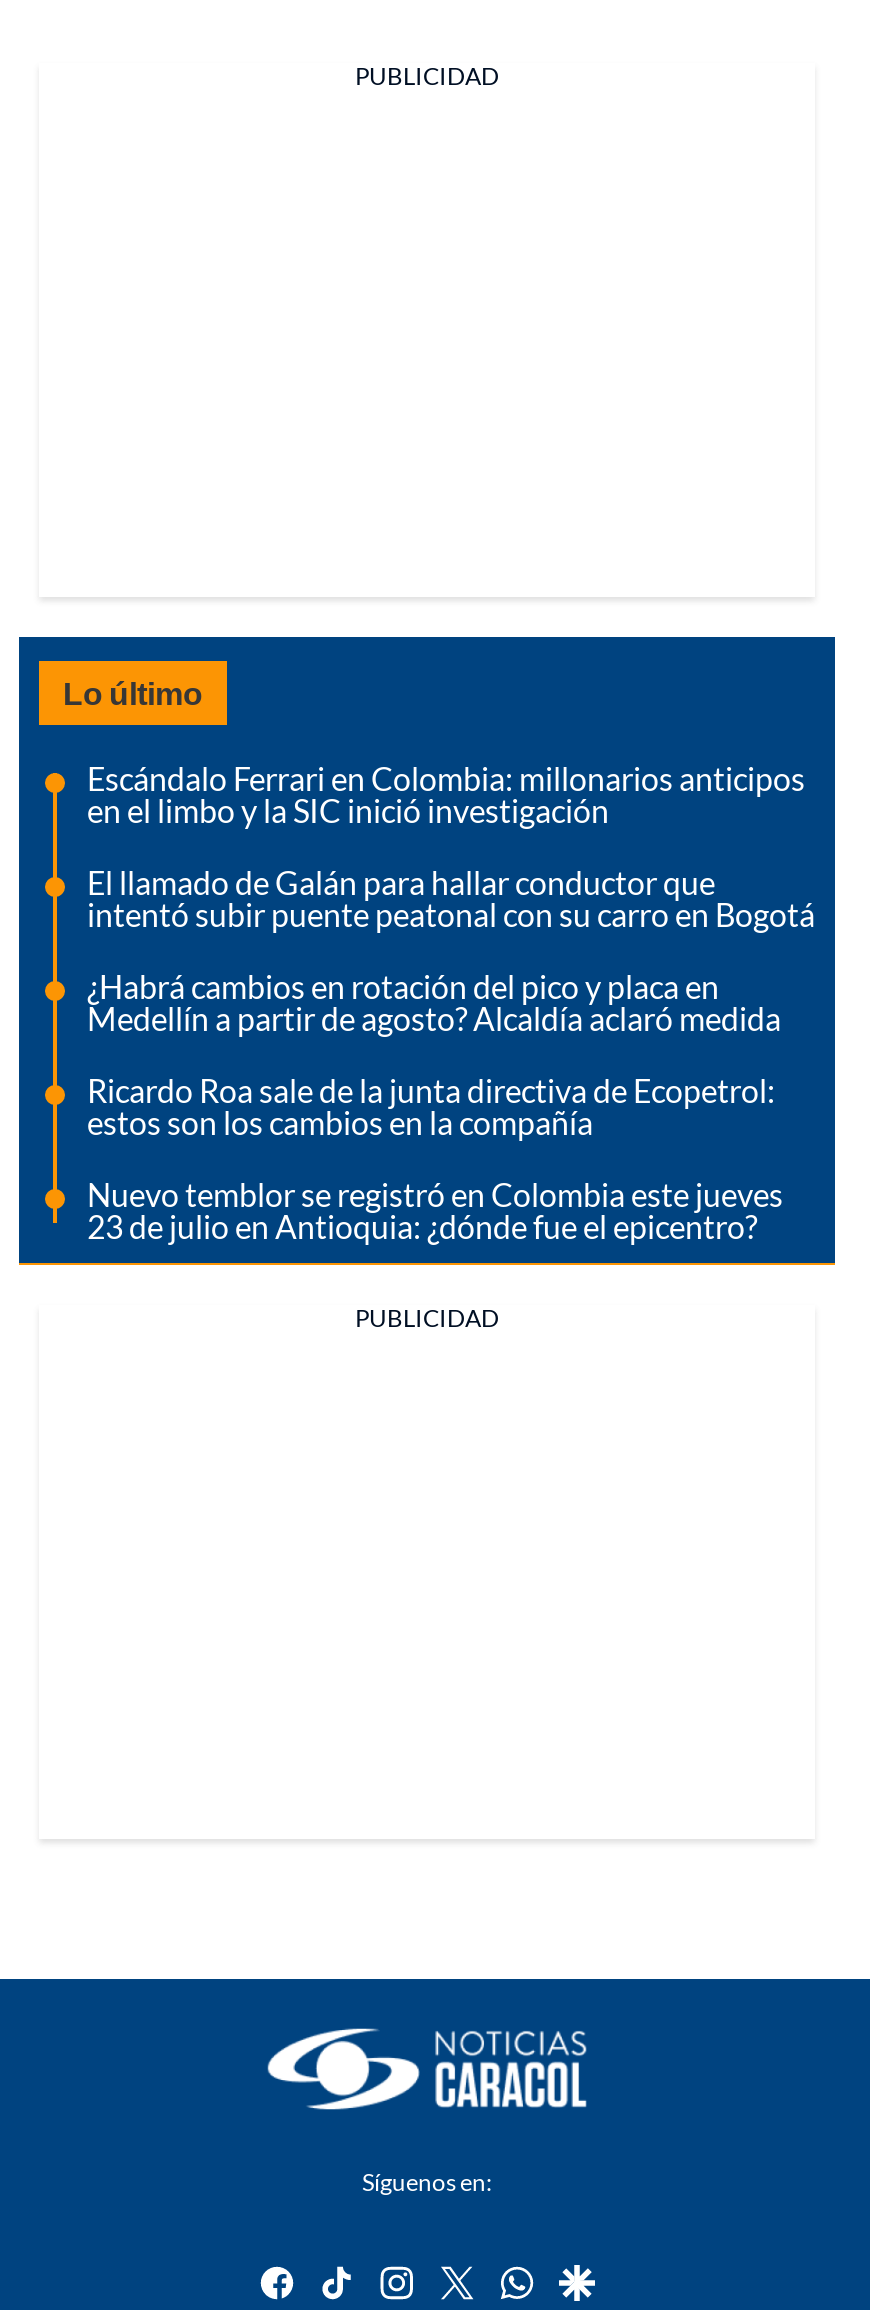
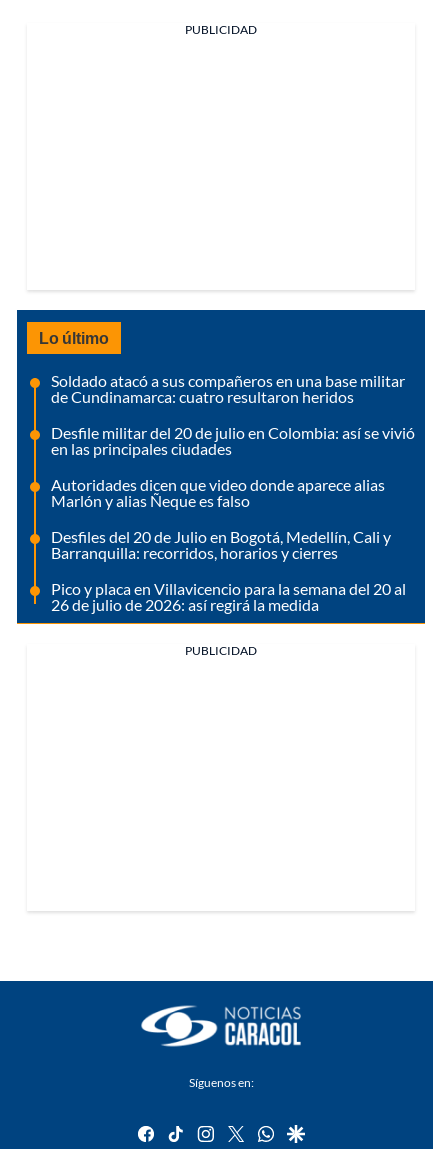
[87,758,805,828] Escándalo Ferrari en Colombia: millonarios anticipos | en el limbo y la SIC inició investigación -> [51,371,405,406] Soldado atacó a sus compañeros en una base militar | de Cundinamarca: cuatro resultaron heridos
[87,862,815,932] El llamado de Galán para hallar conductor que | intentó subir puente peatonal con su carro en Bogotá -> [51,423,415,458] Desfile militar del 20 de julio en Colombia: así se vivió | en las principales ciudades
[87,966,781,1036] ¿Habrá cambios en rotación del pico y placa en | Medellín a partir de agosto? Alcaldía aclaró medida -> [51,475,385,510] Autoridades dicen que video donde aparece alias | Marlón y alias Ñeque es falso
[87,1070,775,1140] Ricardo Roa sale de la junta directiva de Ecopetrol: | estos son los cambios en la compañía -> [51,527,391,562] Desfiles del 20 de Julio en Bogotá, Medellín, Cali y | Barranquilla: recorridos, horarios y cierres
[87,1174,783,1244] Nuevo temblor se registró en Colombia este jueves | 23 de julio en Antioquia: ¿dónde fue el epicentro? -> [51,579,406,614] Pico y placa en Villavicencio para la semana del 20 al | 26 de julio de 2026: así regirá la medida

